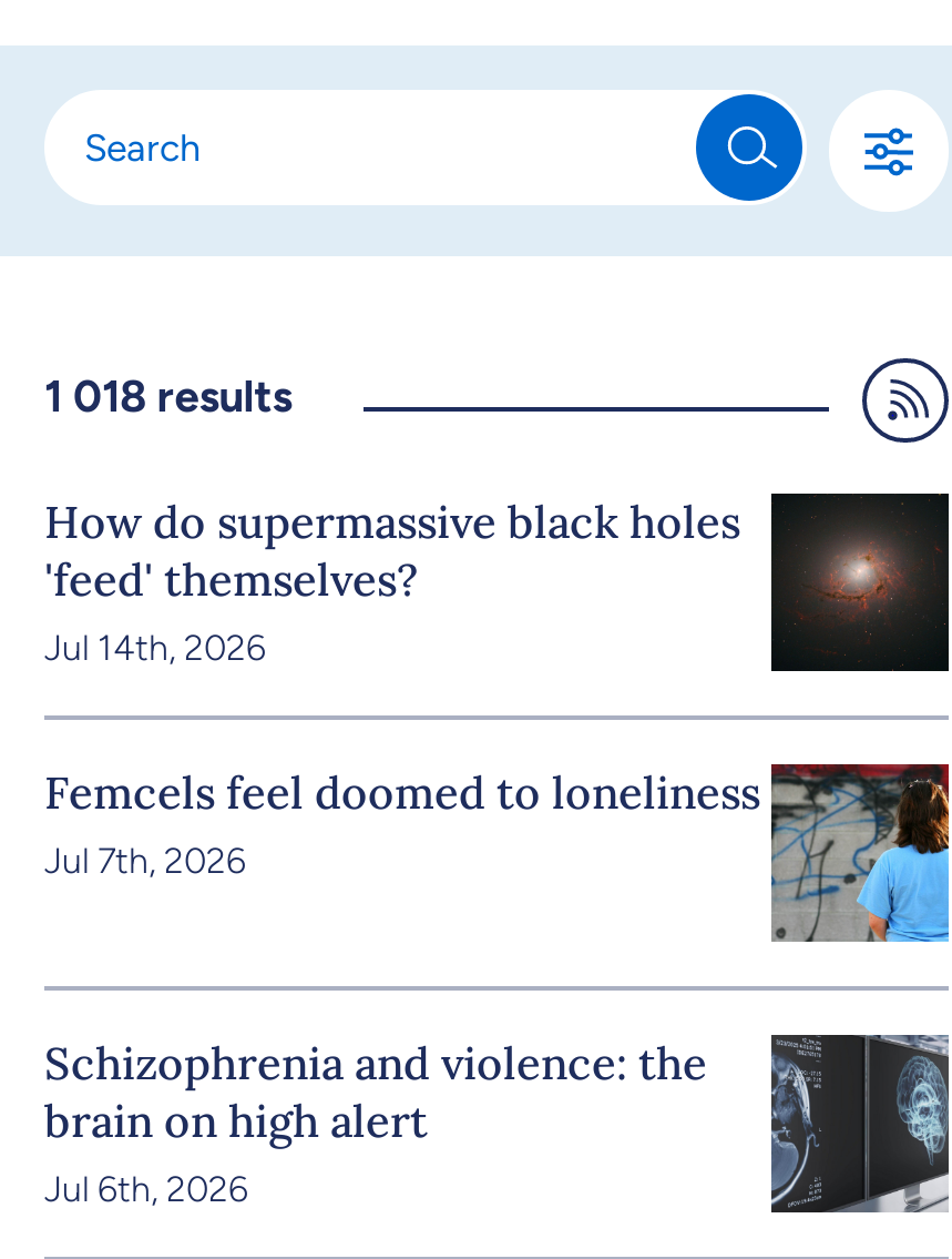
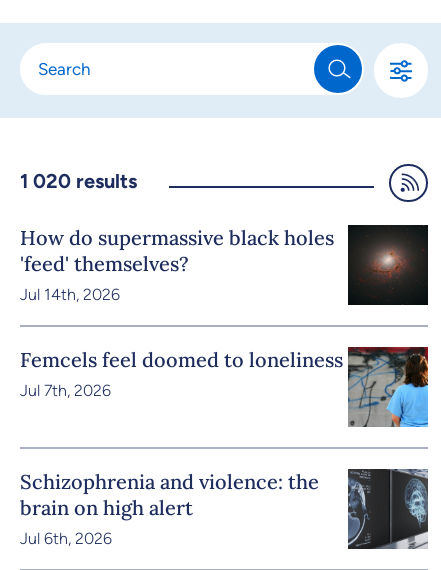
[44,369,292,423] 1 018 results -> [20,169,137,193] 1 020 results

